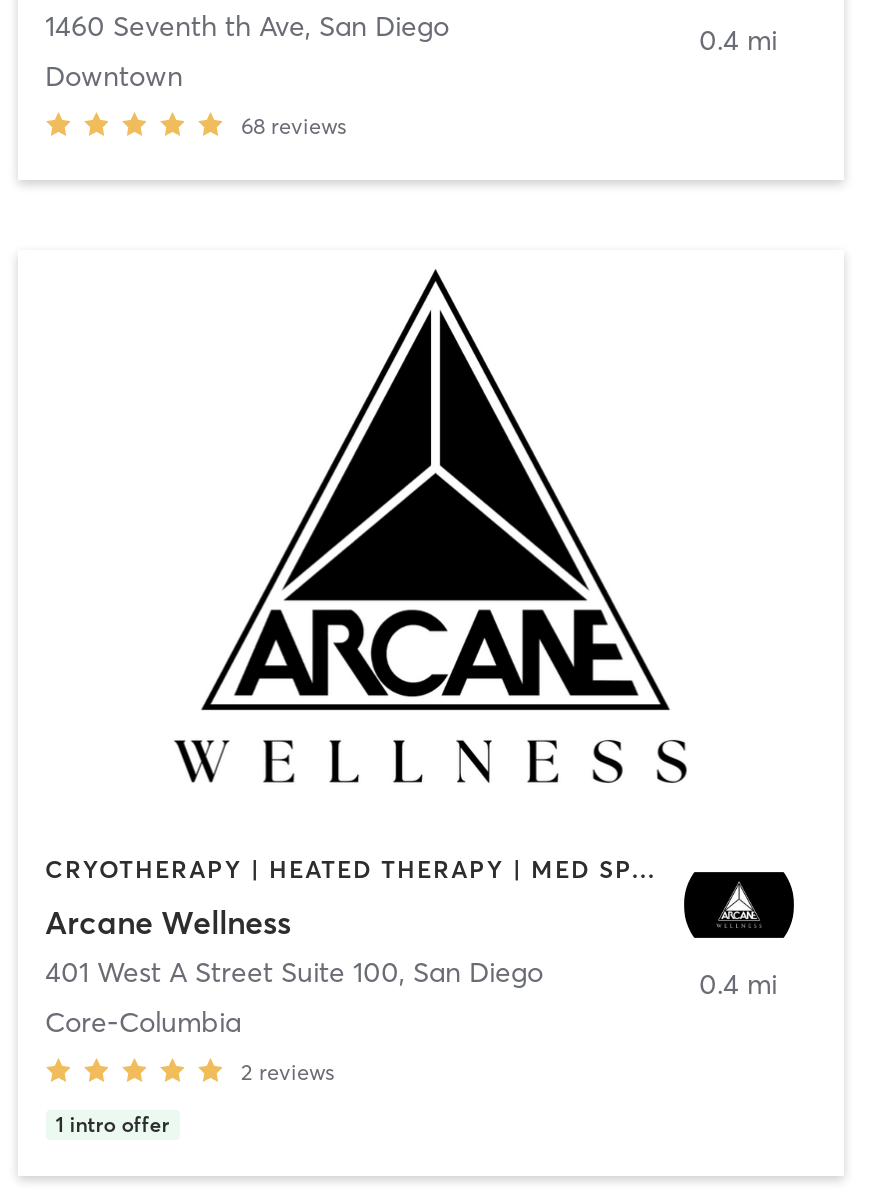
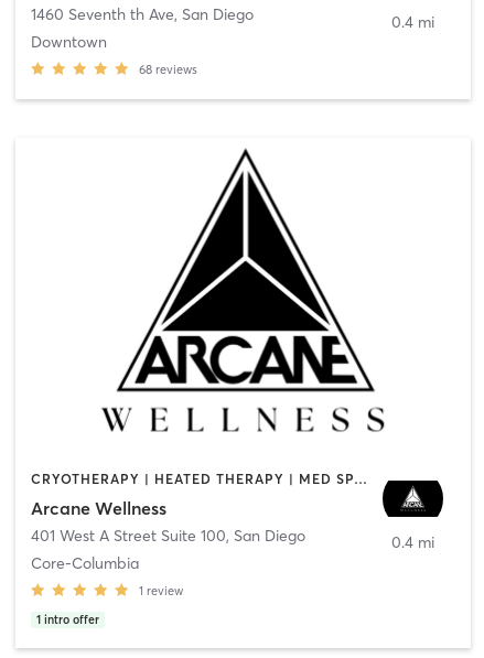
[241,1057,335,1085] 2 reviews -> [138,583,182,598] 1 review

